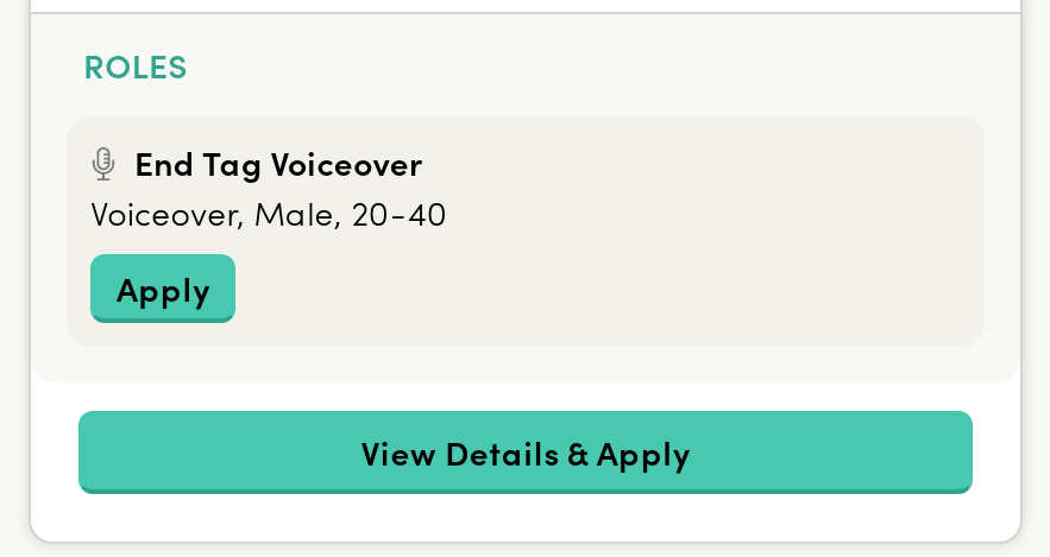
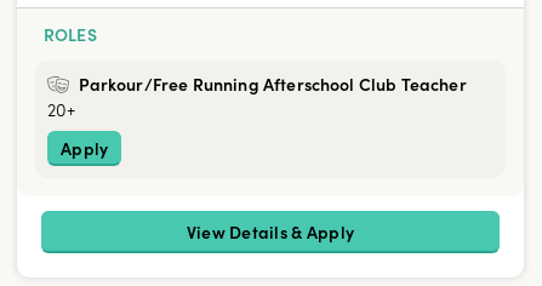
[90,138,448,235] End Tag Voiceover | Voiceover, Male, 20-40 -> [47,71,466,121] Parkour/Free Running Afterschool Club Teacher | 20+

